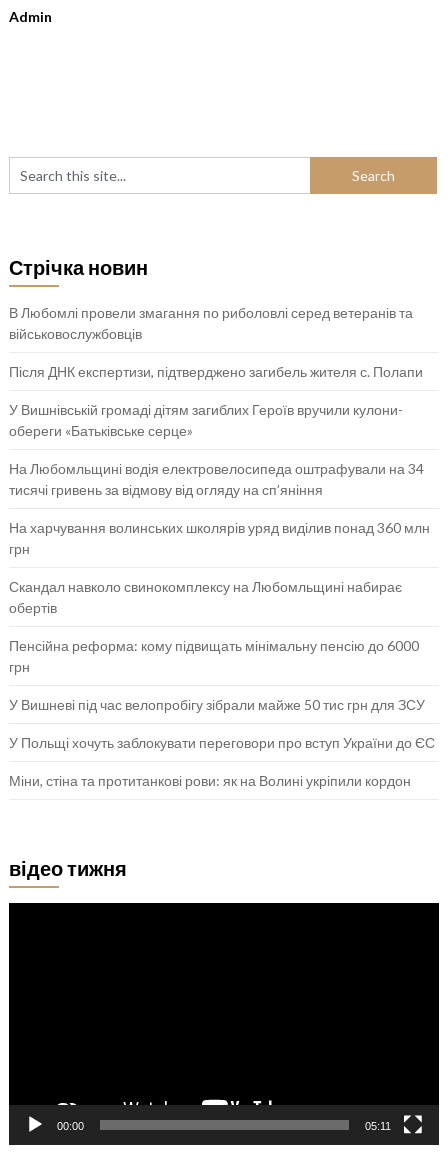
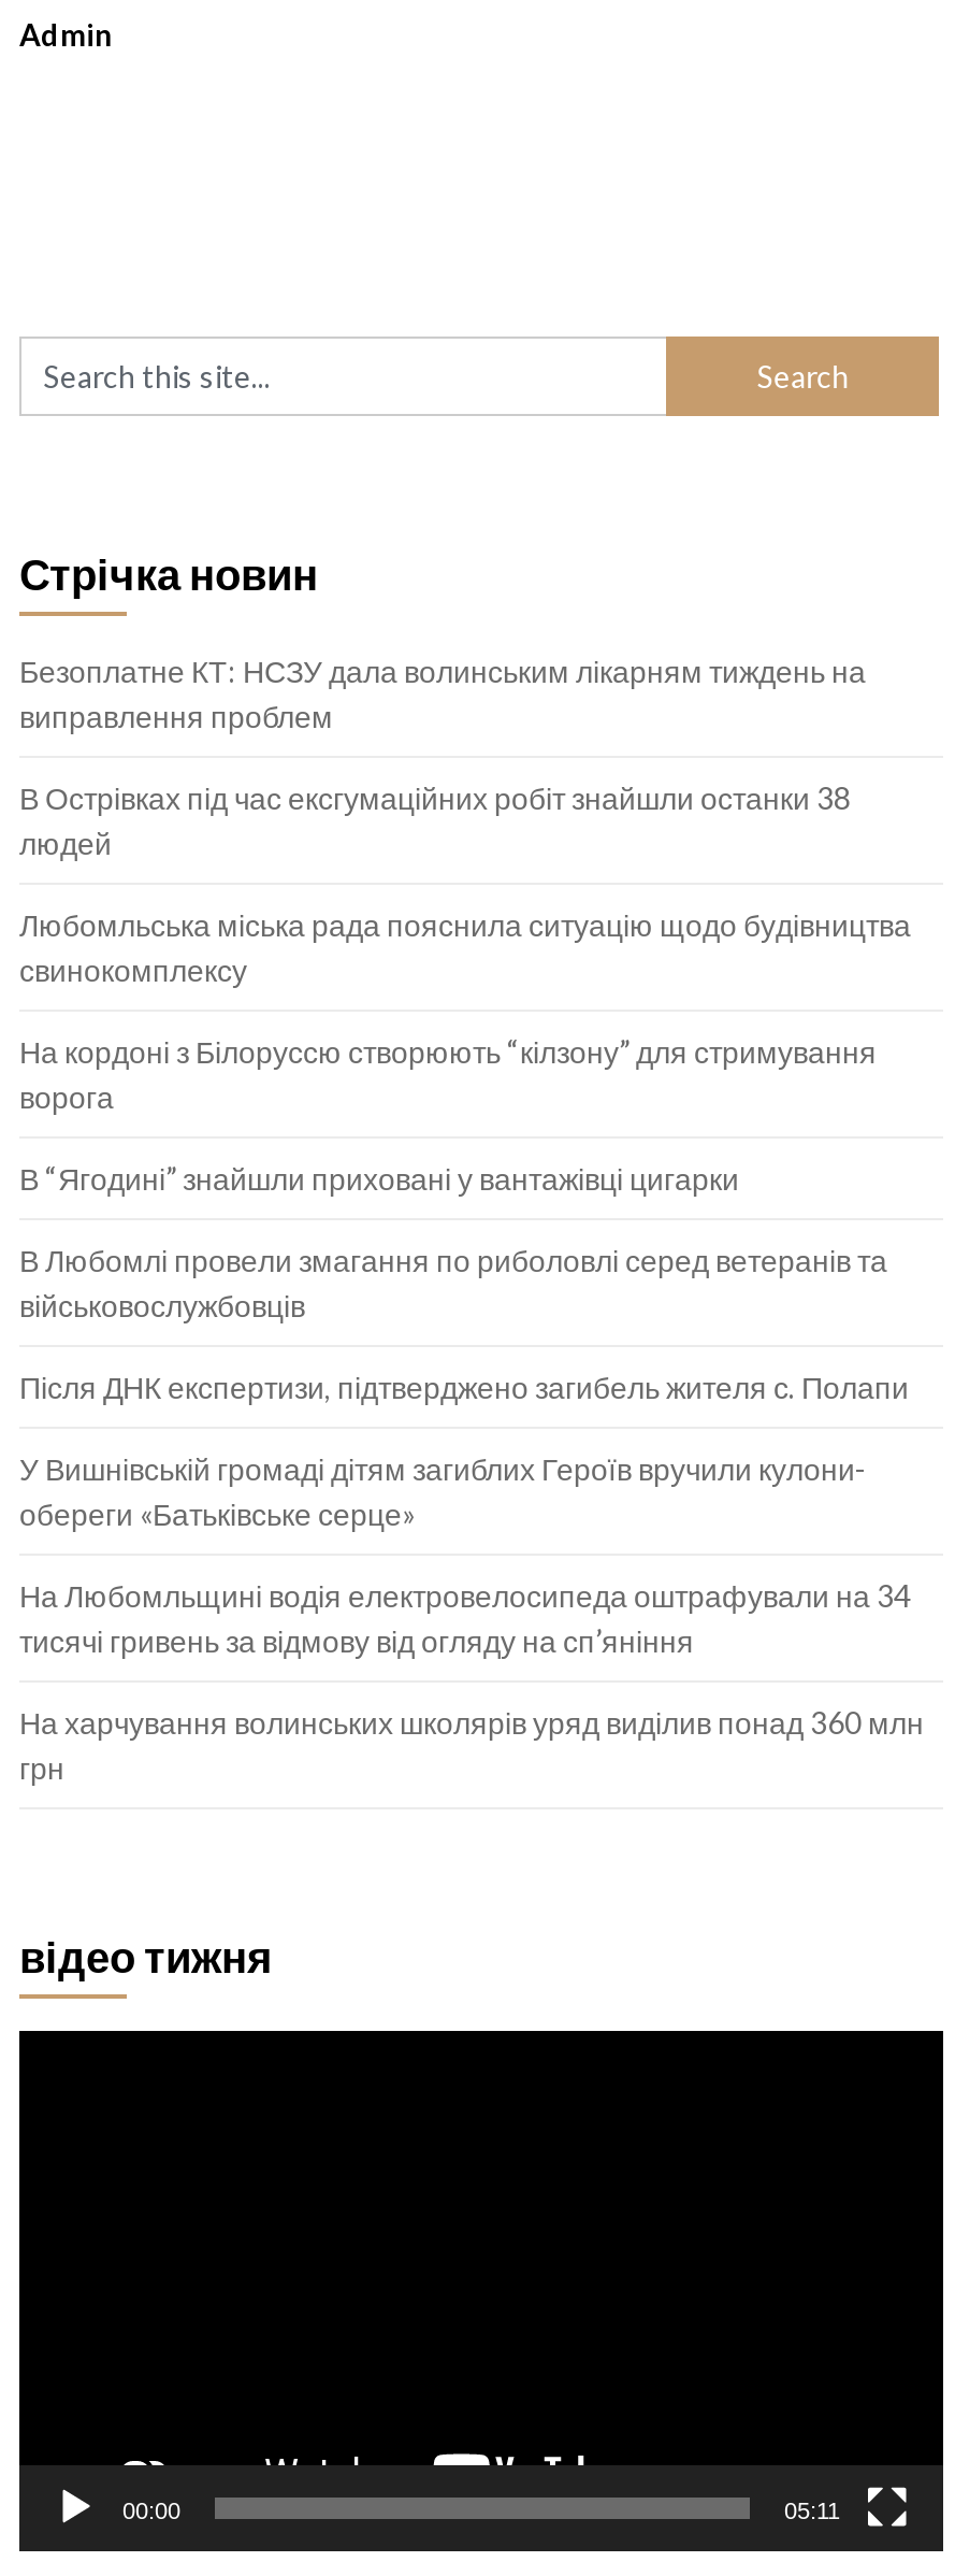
none -> [19,653,911,1197] Безоплатне КТ: НСЗУ дала волинським лікарням тиждень на | виправлення проблем | В Острівках під час ексгумаційних робіт знайшли останки 38 | людей | Любомльська міська рада пояснила ситуацію щодо будівництва | свинокомплексу | На кордоні з Білоруссю створюють “кілзону” для стримування | ворога | В “Ягодині” знайшли приховані у вантажівці цигарки
moved [9,304,430,557] -> [19,1242,924,1786]: В Любомлі провели змагання по риболовлі серед ветеранів та | військовослужбовців | Після ДНК експертизи, підтверджено загибель жителя с. Полапи | ... | На харчування волинських школярів уряд виділив понад 360 млн | грн
[9,578,435,789] Скандал навколо свинокомплексу на Любомльщині набирає | обертів | Пенсійна реформа: кому підвищать мінімальну пенсію до 6000 | грн | У Вишневі під час велопробігу зібрали майже 50 тис грн для ЗСУ | У Польщі хочуть заблокувати переговори про вступ України до ЄС | Міни, стіна та протитанкові рови: як на Волині укріпили кордон -> none

